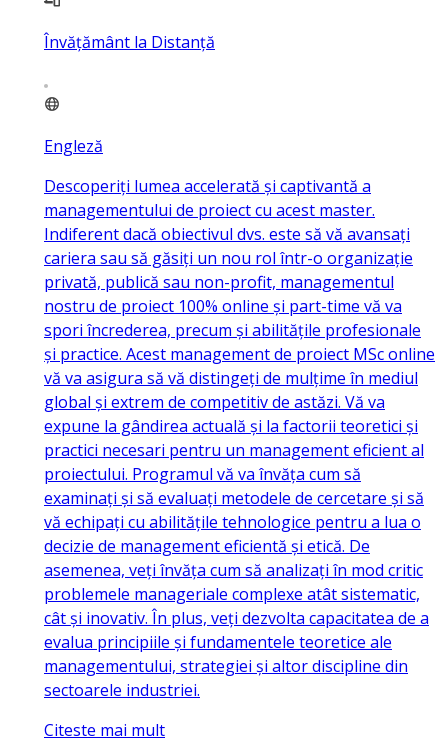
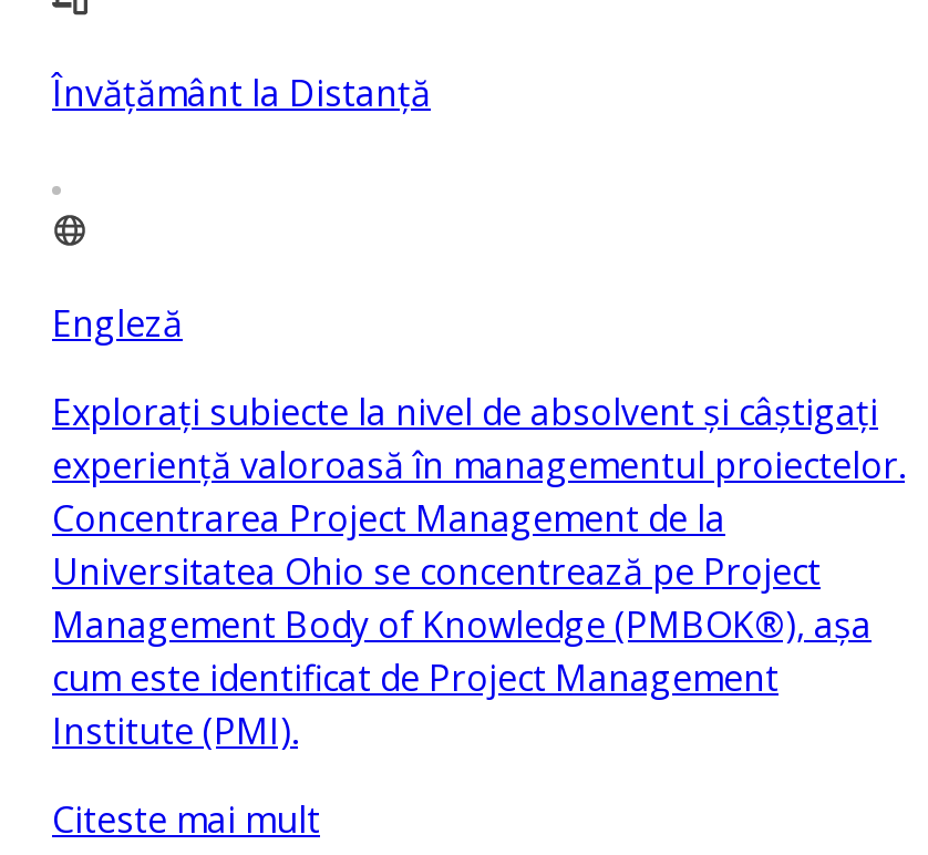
[44,175,435,701] Descoperiți lumea accelerată și captivantă a | managementului de proiect cu acest master. | Indiferent dacă obiectivul dvs. este să vă avansați | cariera sau să găsiți un nou rol într-o organizație | privată, publică sau non-profit, managementul | nostru de proiect 100% online și part-time vă va | spori încrederea, precum și abilitățile profesionale | și practice. Acest management de proiect MSc online | vă va asigura să vă distingeți de mulțime în mediul | global și extrem de competitiv de astăzi. Vă va | expune la gândirea actuală și la factorii teoretici și | practici necesari pentru un management eficient al | proiectului. Programul vă va învăța cum să | examinați și să evaluați metodele de cercetare și să | vă echipați cu abilitățile tehnologice pentru a lua o | decizie de management eficientă și etică. De | asemenea, veți învăța cum să analizați în mod critic | problemele manageriale complexe atât sistematic, | cât și inovativ. În plus, veți dezvolta capacitatea de a | evalua principiile și fundamentele teoretice ale | managementului, strategiei și altor discipline din | sectoarele industriei. -> [52,387,905,754] Explorați subiecte la nivel de absolvent și câștigați | experiență valoroasă în managementul proiectelor. | Concentrarea Project Management de la | Universitatea Ohio se concentrează pe Project | Management Body of Knowledge (PMBOK®), așa | cum este identificat de Project Management | Institute (PMI).

